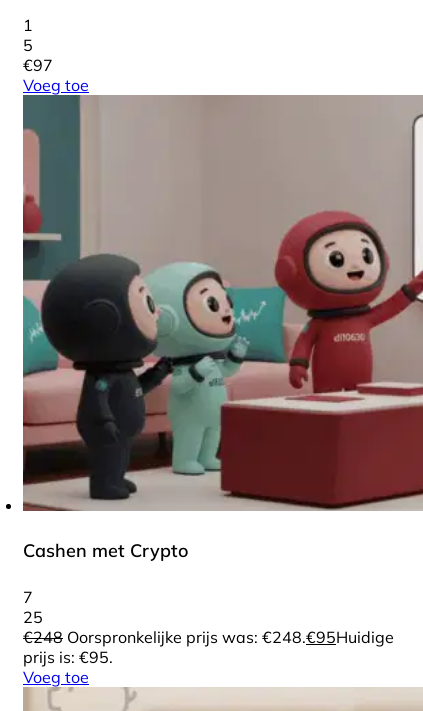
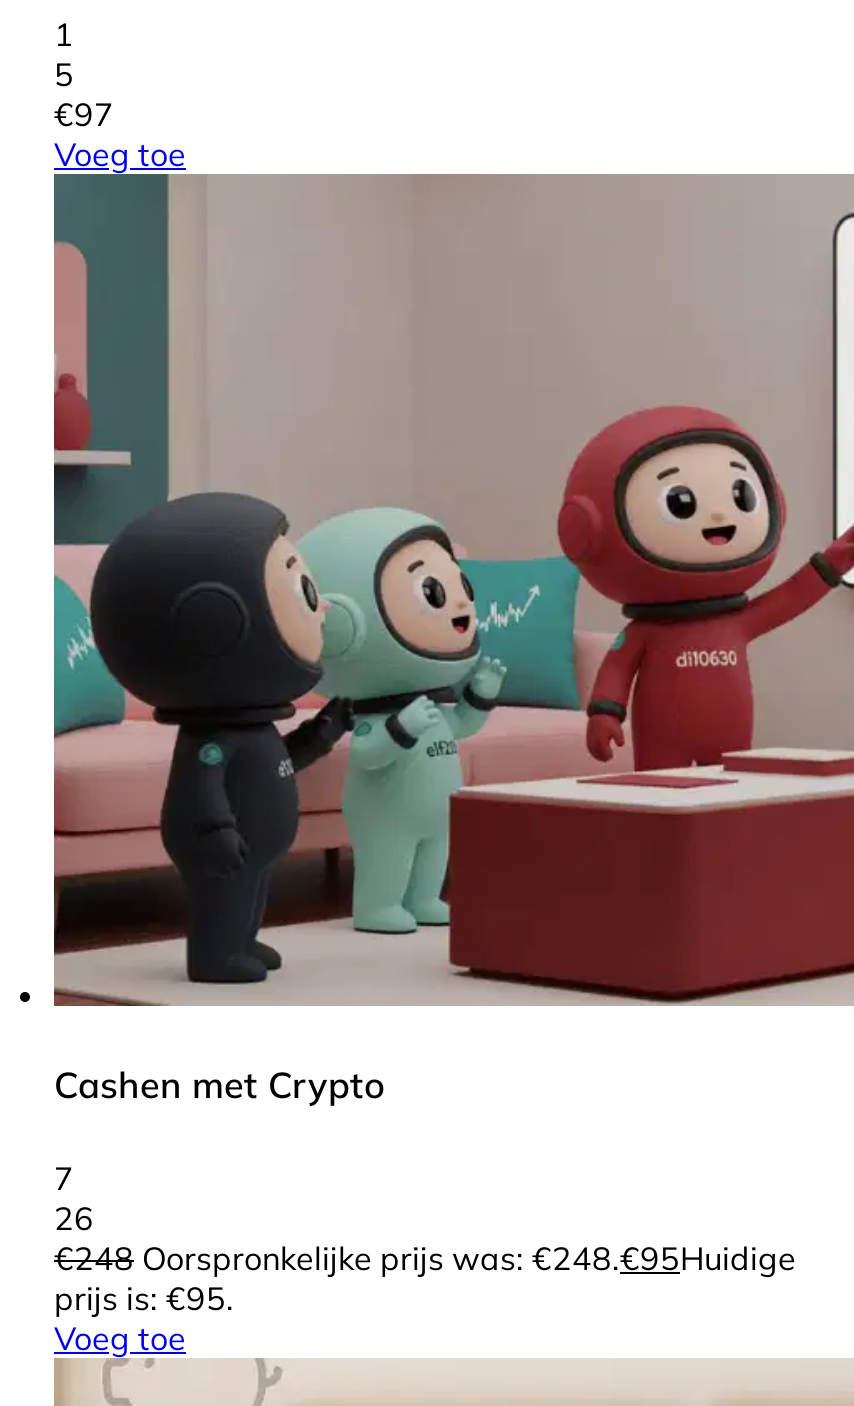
[23,607,43,627] 25 -> [54,1199,94,1239] 26

